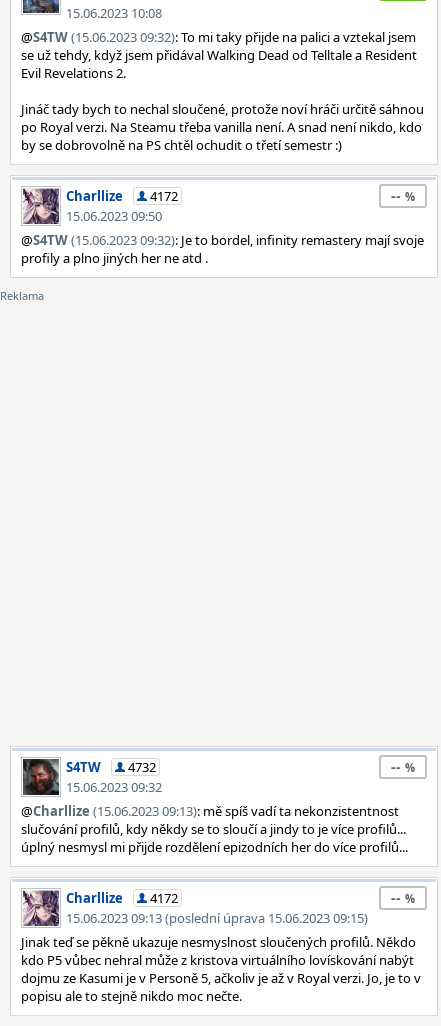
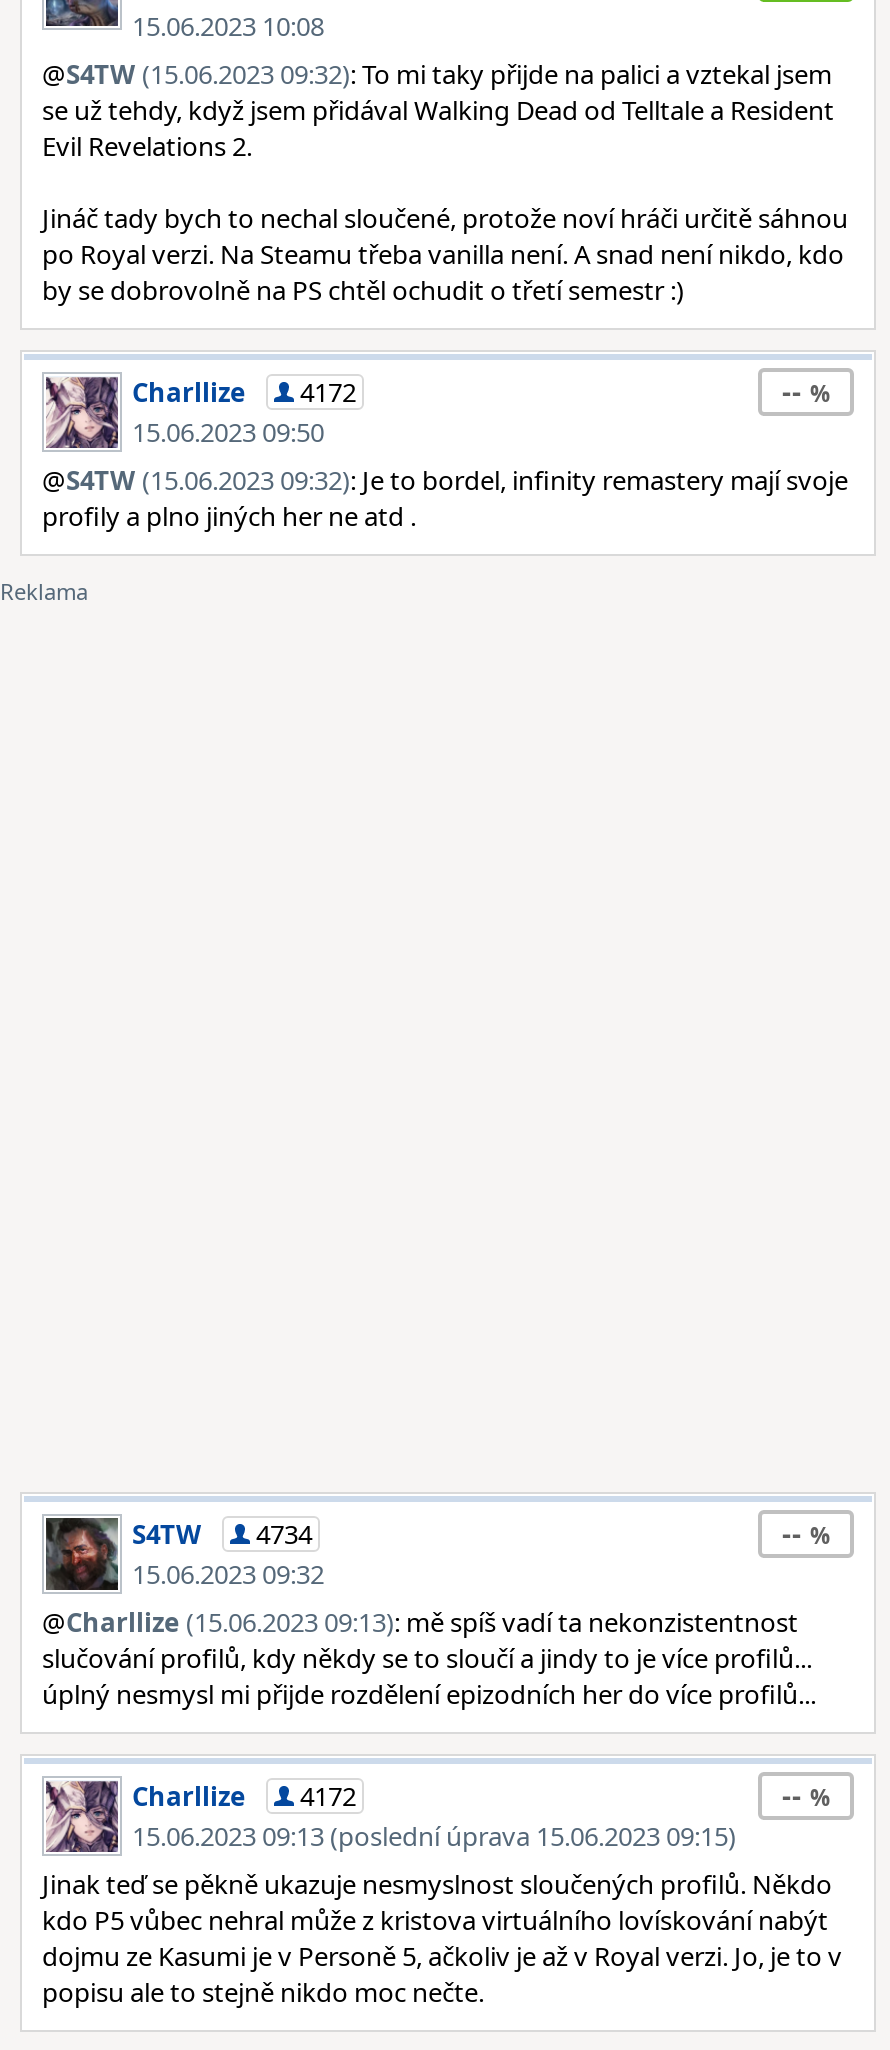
[66,758,156,776] S4TW 4732 -> [132,1516,312,1552] S4TW 4734

